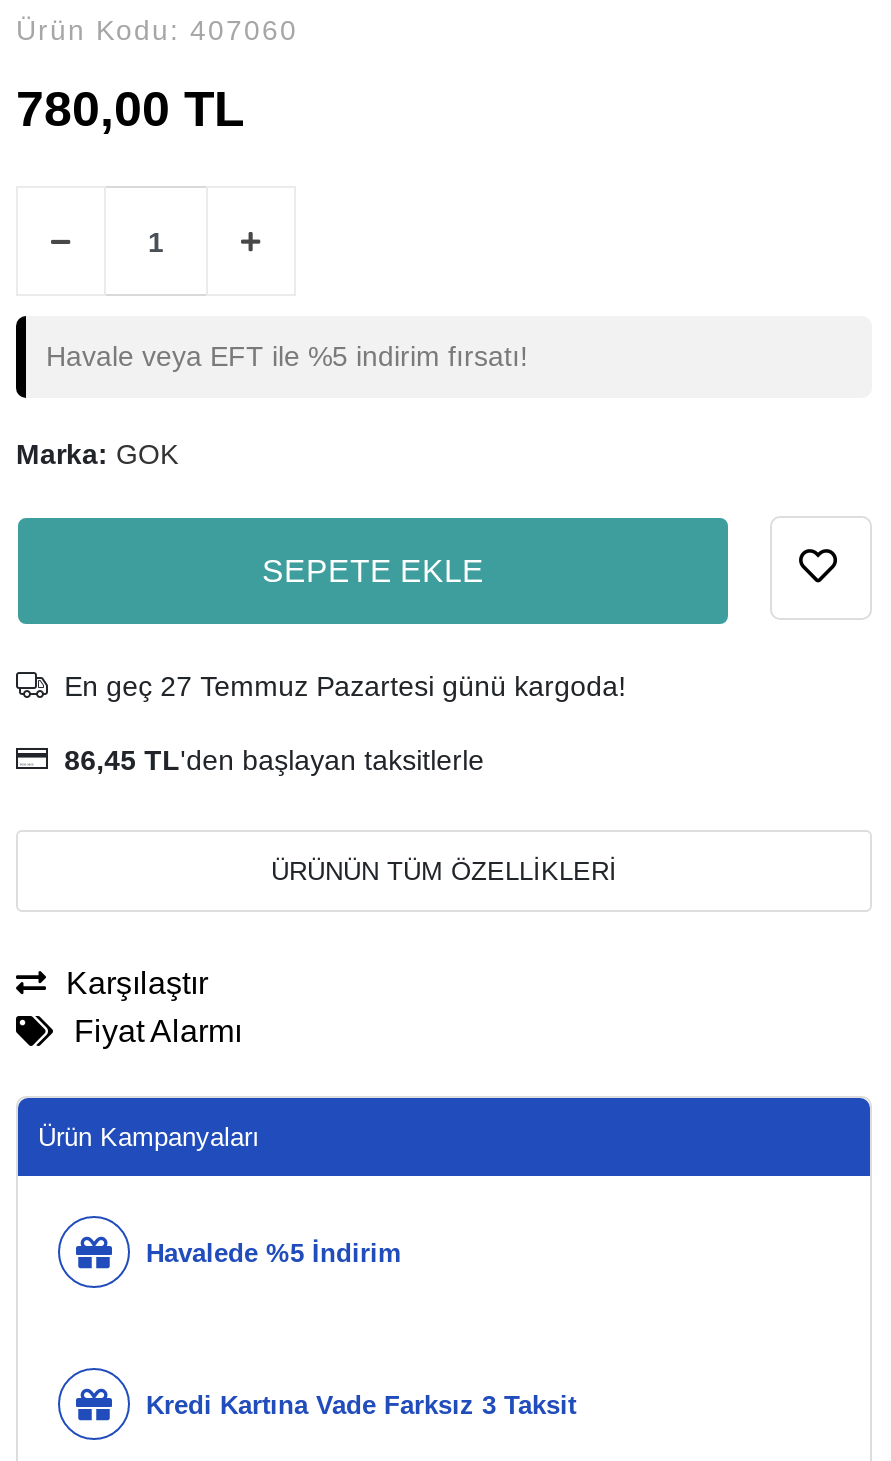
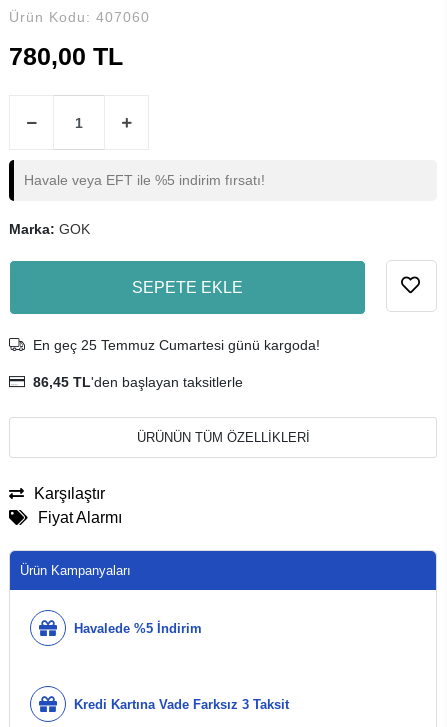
[64,670,626,702] En geç 27 Temmuz Pazartesi günü kargoda! -> [33,337,320,353] En geç 25 Temmuz Cumartesi günü kargoda!

